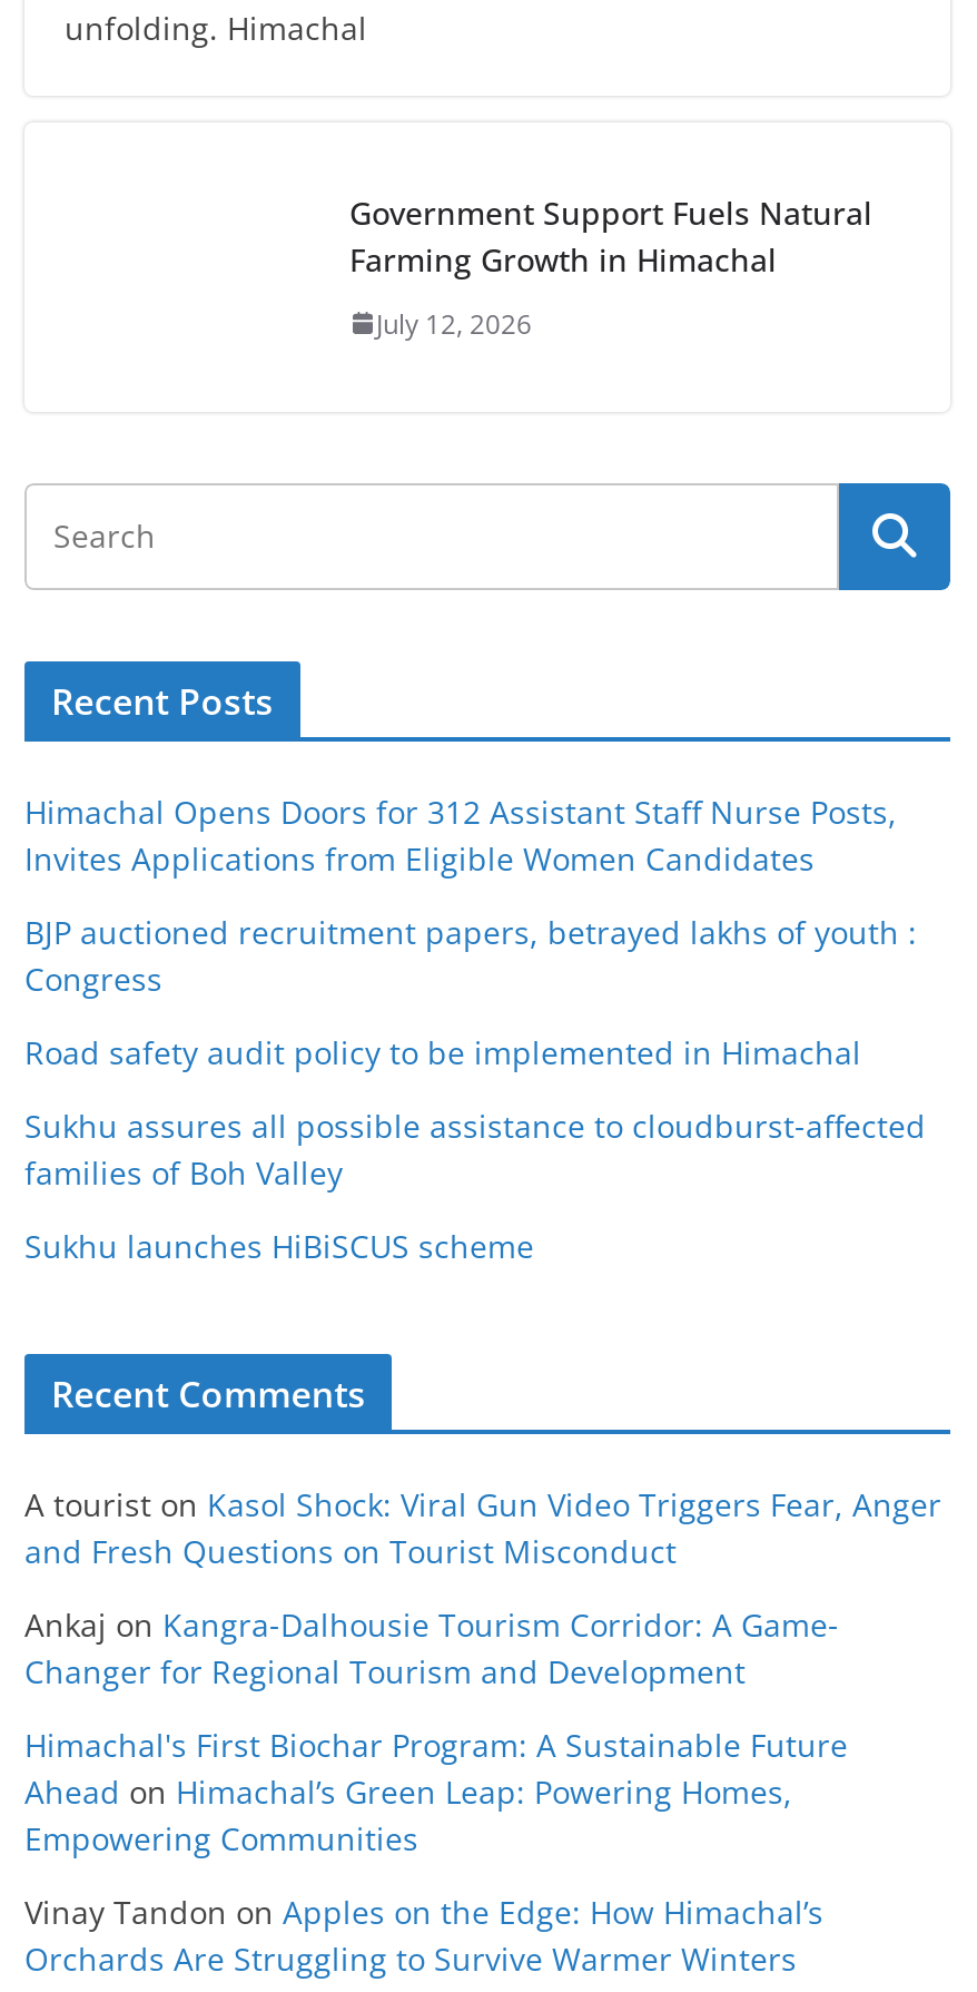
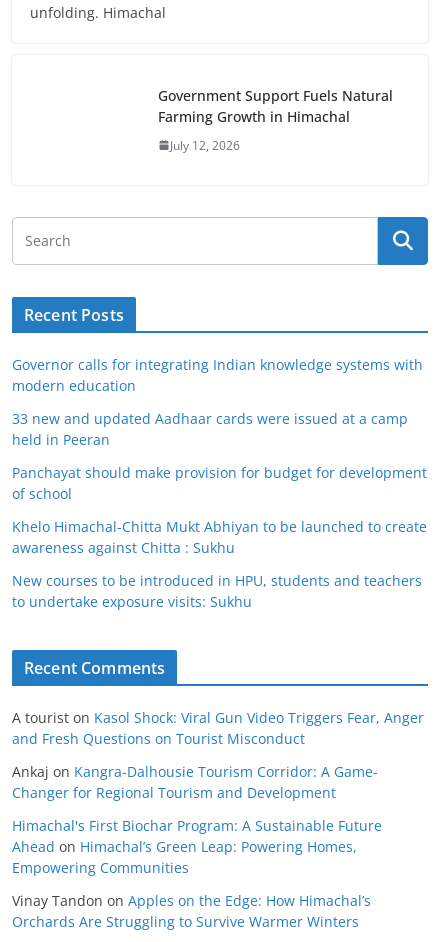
[24,791,897,880] Himachal Opens Doors for 312 Assistant Staff Nurse Posts, | Invites Applications from Eligible Women Candidates -> [12,355,423,395] Governor calls for integrating Indian knowledge systems with | modern education
[24,911,917,1000] BJP auctioned recruitment papers, betrayed lakhs of youth : | Congress -> [12,409,408,449] 33 new and updated Aadhaar cards were issued at a camp | held in Peeran
[24,1031,861,1074] Road safety audit policy to be implemented in Himachal -> [12,463,427,503] Panchayat should make provision for budget for development | of school
[24,1105,926,1194] Sukhu assures all possible assistance to cloudburst-affected | families of Boh Valley -> [12,517,427,557] Khelo Himachal-Chitta Mukt Abhiyan to be launched to create | awareness against Chitta : Sukhu
[24,1225,534,1267] Sukhu launches HiBiSCUS scheme -> [12,571,422,611] New courses to be introduced in HPU, students and teachers | to undertake exposure visits: Sukhu

